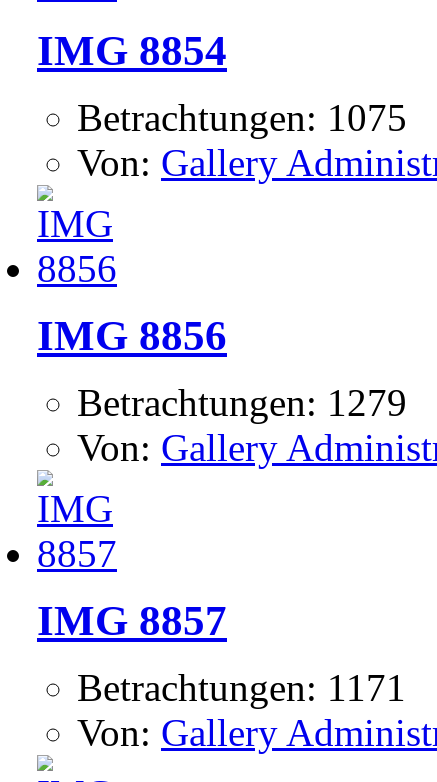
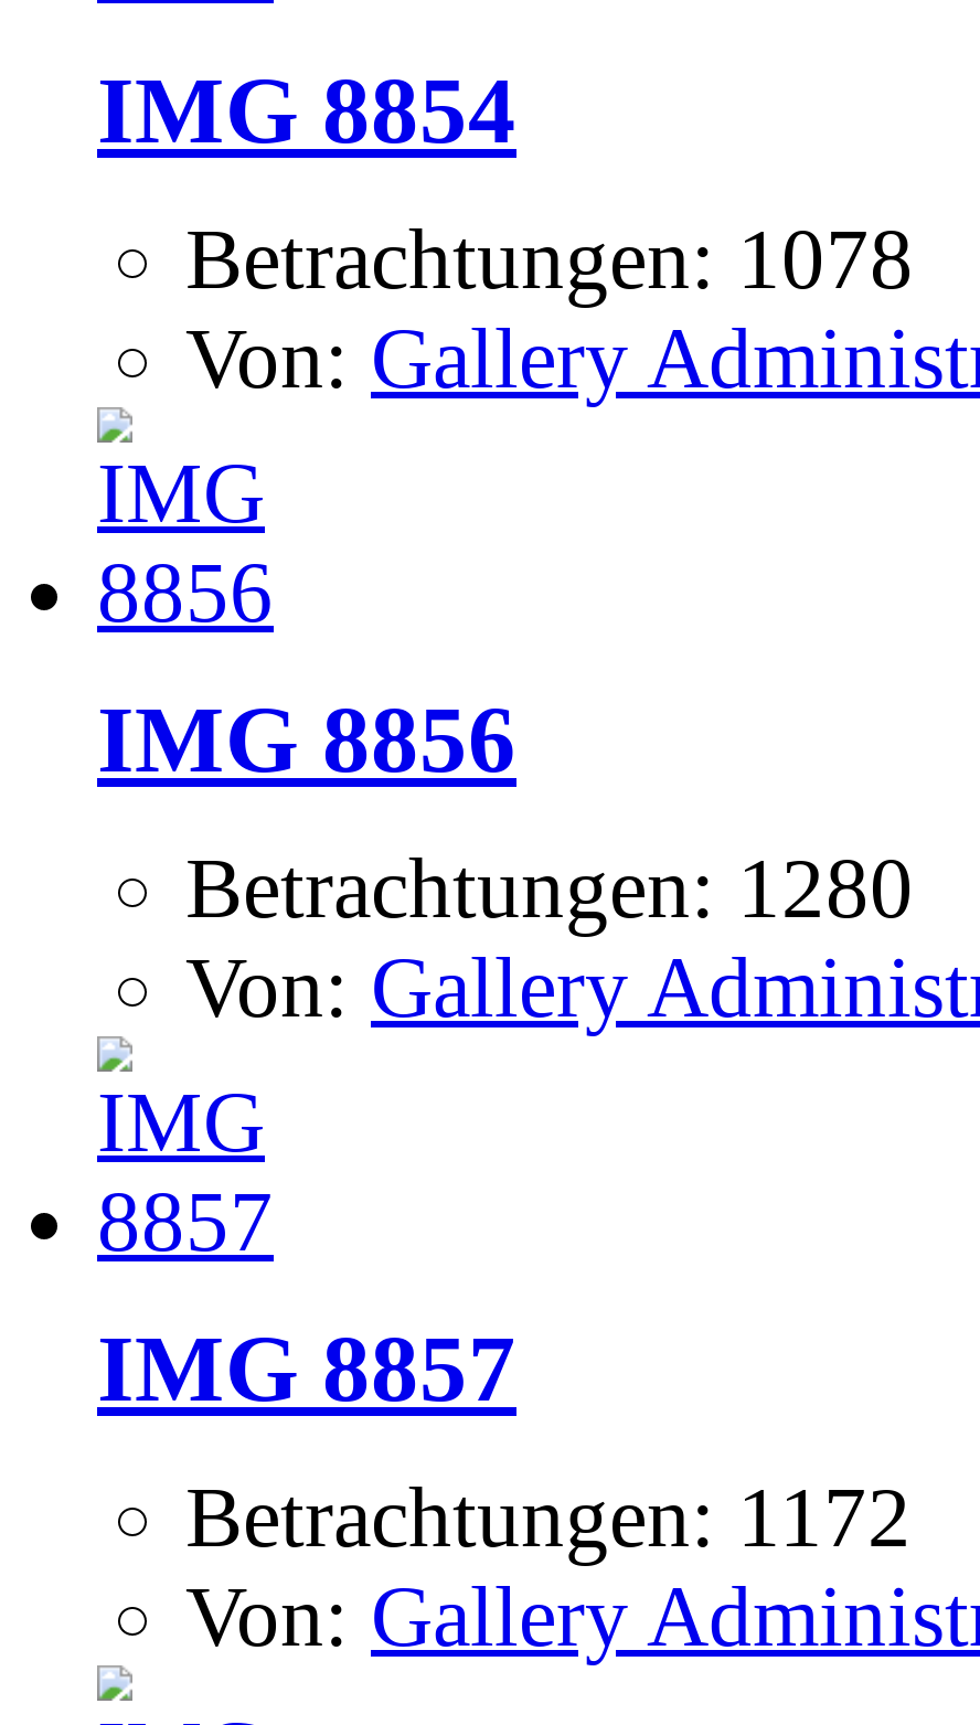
[77,96,407,139] Betrachtungen: 1075 -> [185,211,914,306] Betrachtungen: 1078
[77,381,407,424] Betrachtungen: 1279 -> [185,840,914,935] Betrachtungen: 1280
[77,666,406,709] Betrachtungen: 1171 -> [185,1469,912,1564] Betrachtungen: 1172

